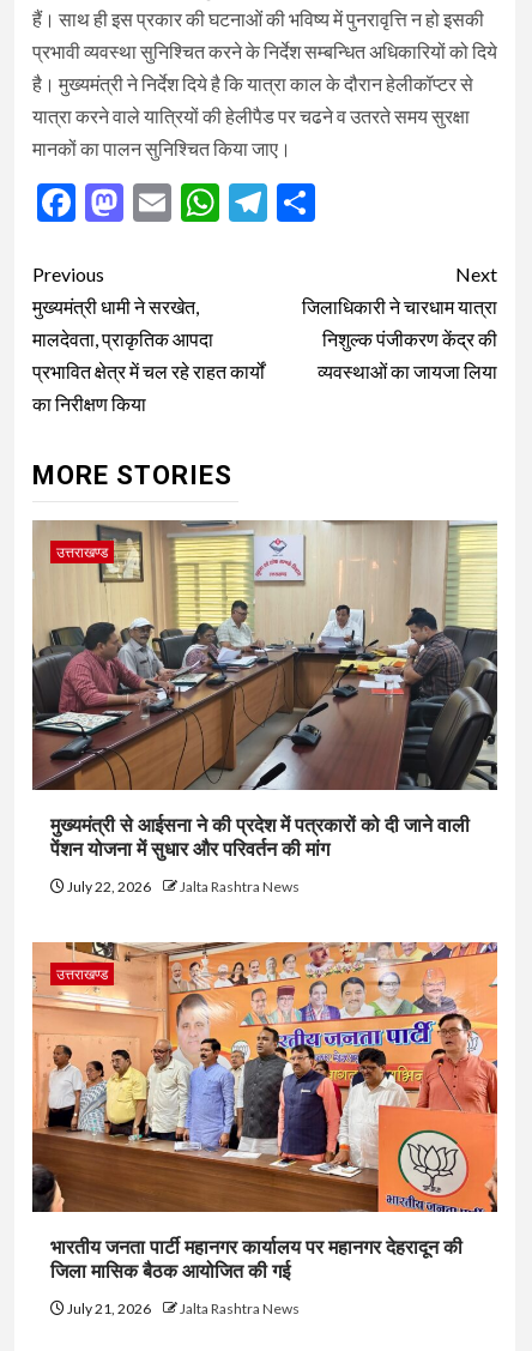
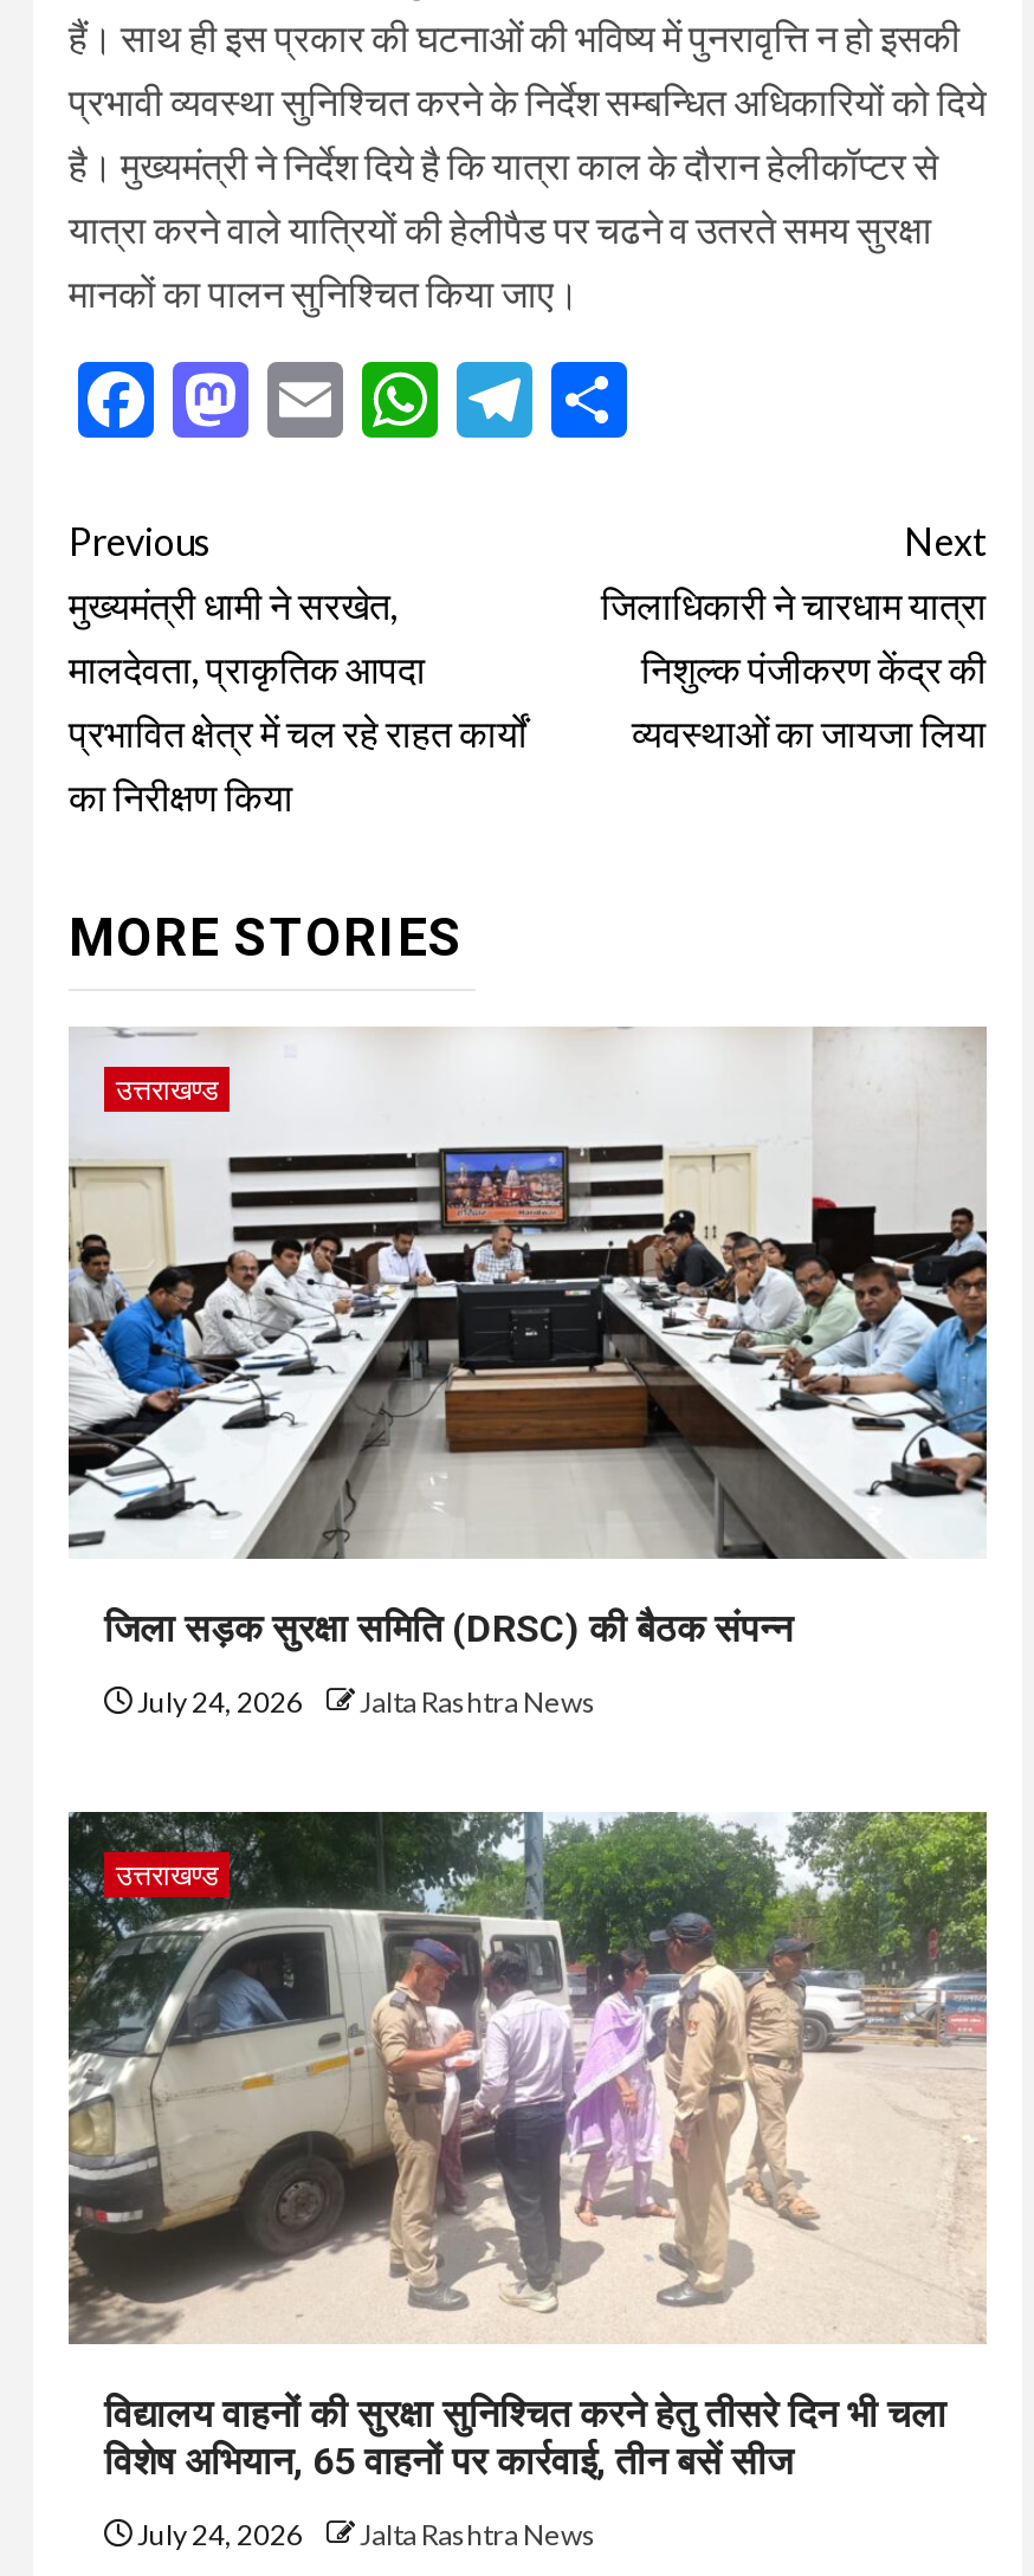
[31,519,498,861] [image] | मुख्यमंत्री से आईसना ने की प्रदेश में पत्रकारों को दी जाने वाली | पेंशन योजना में सुधार और परिवर्तन की मांग -> [69,1027,989,1651] [image] | जिला सड़क सुरक्षा समिति (DRSC) की बैठक संपन्न
[65,877,300,895] July 22, 2026 Jalta Rashtra News -> [133,1684,596,1720] July 24, 2026 Jalta Rashtra News
[31,941,498,1283] [image] | भारतीय जनता पार्टी महानगर कार्यालय पर महानगर देहरादून की | जिला मासिक बैठक आयोजित की गई -> [66,1810,989,2484] [image] | विद्यालय वाहनों की सुरक्षा सुनिश्चित करने हेतु तीसरे दिन भी चला | विशेष अभियान, 65 वाहनों पर कार्रवाई, तीन बसें सीज
[65,1299,300,1317] July 21, 2026 Jalta Rashtra News -> [133,2517,596,2552] July 24, 2026 Jalta Rashtra News

